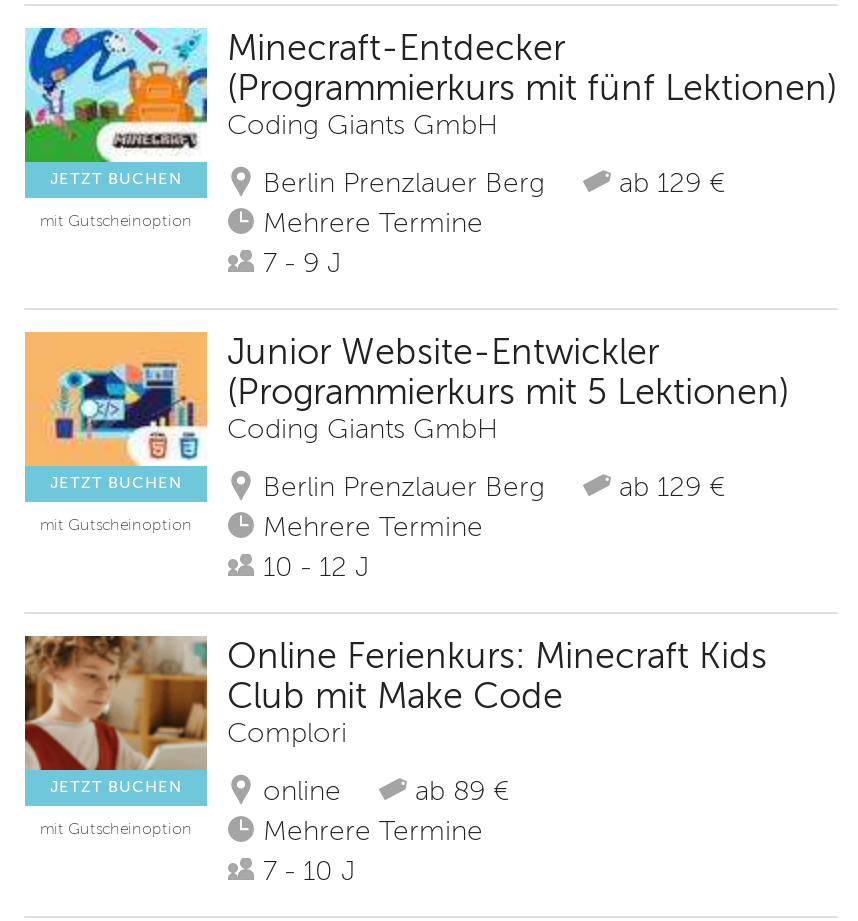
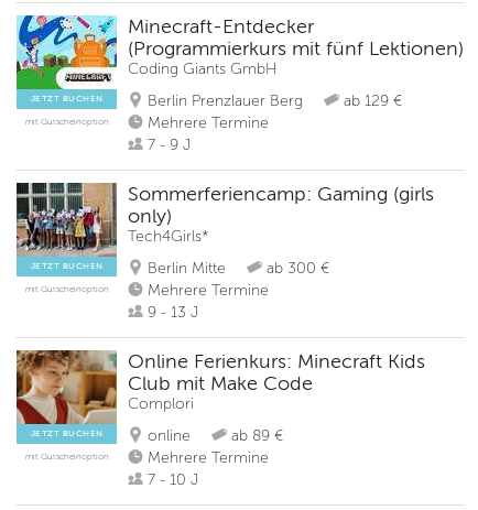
[23,330,789,468] [image] | Junior Website-Entwickler | (Programmierkurs mit 5 Lektionen) | Coding Giants GmbH -> [15,182,434,258] [image] | Sommerferiencamp: Gaming (girls | only) | Tech4Girls*
[263,472,725,502] Berlin Prenzlauer Berg | ab 129 € -> [148,260,329,276] Berlin Mitte | ab 300 €
[263,552,369,582] 10 - 12 J -> [148,304,198,321] 9 - 13 J

